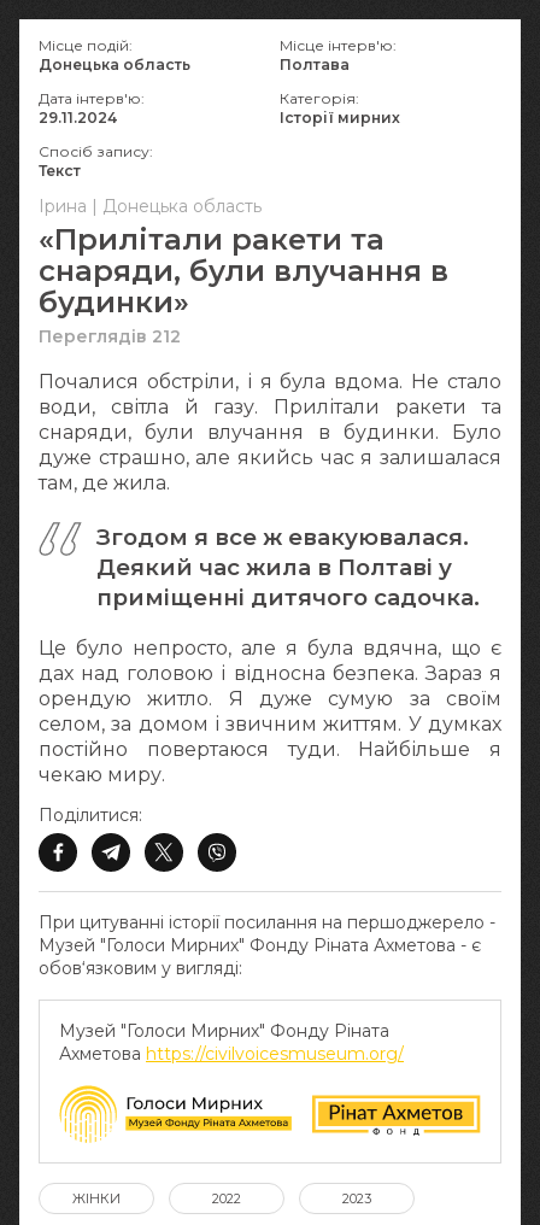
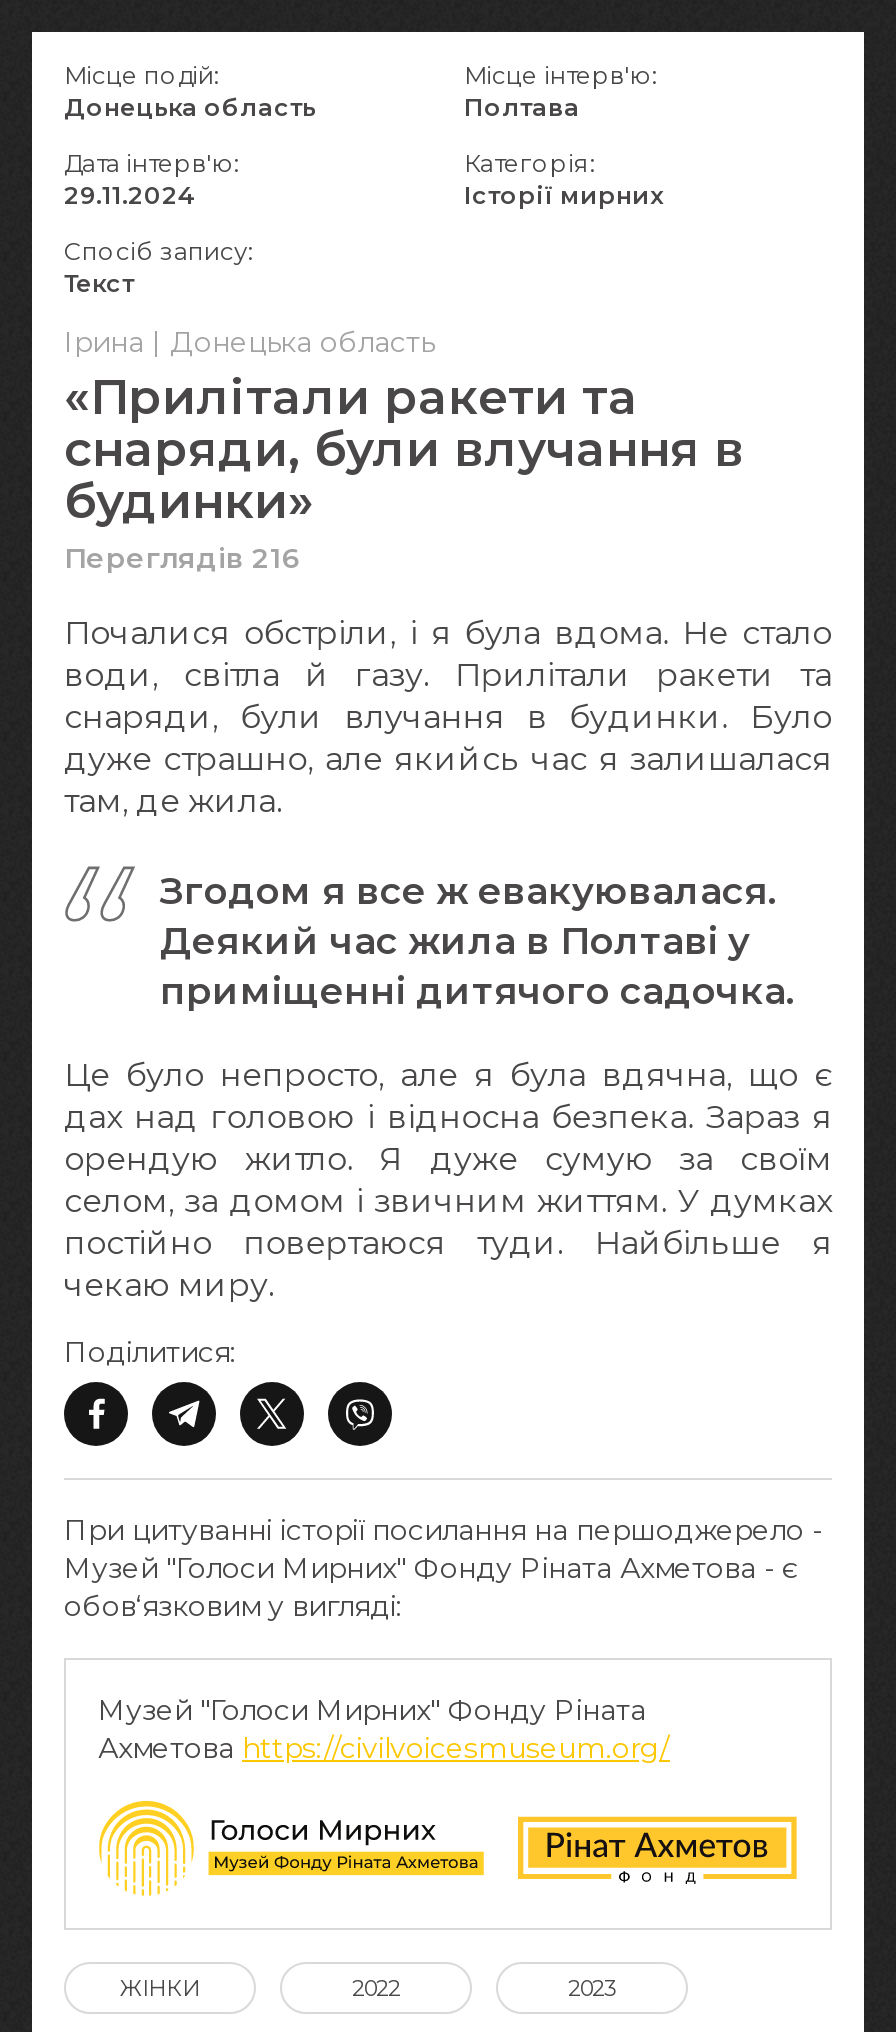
[39,326,181,347] Переглядів 212 -> [64,540,300,576] Переглядів 216

